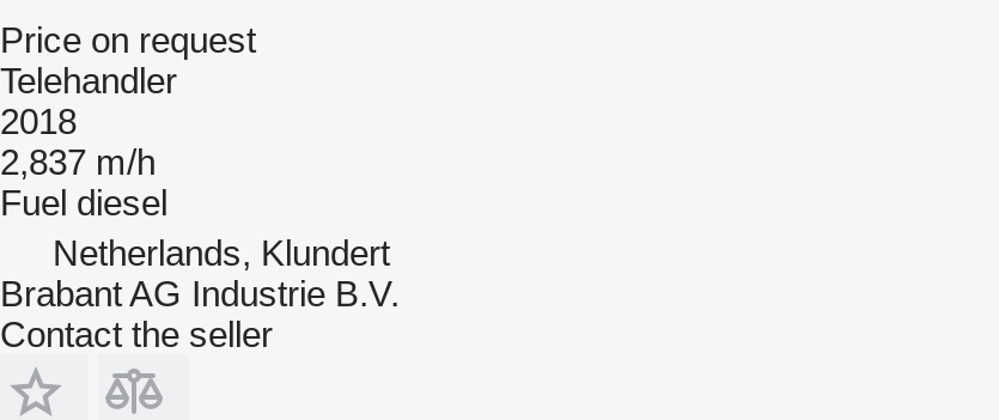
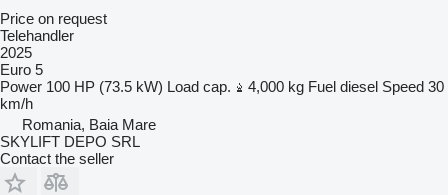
[0,100,400,313] 2018 | 2,837 m/h | Fuel diesel | Netherlands, Klundert | Brabant AG Industrie B.V. -> [0,44,444,150] 2025 | Euro 5 | Power 100 HP (73.5 kW) Load cap. | 4,000 kg Fuel diesel Speed 30 | km/h | Romania, Baia Mare | SKYLIFT DEPO SRL

